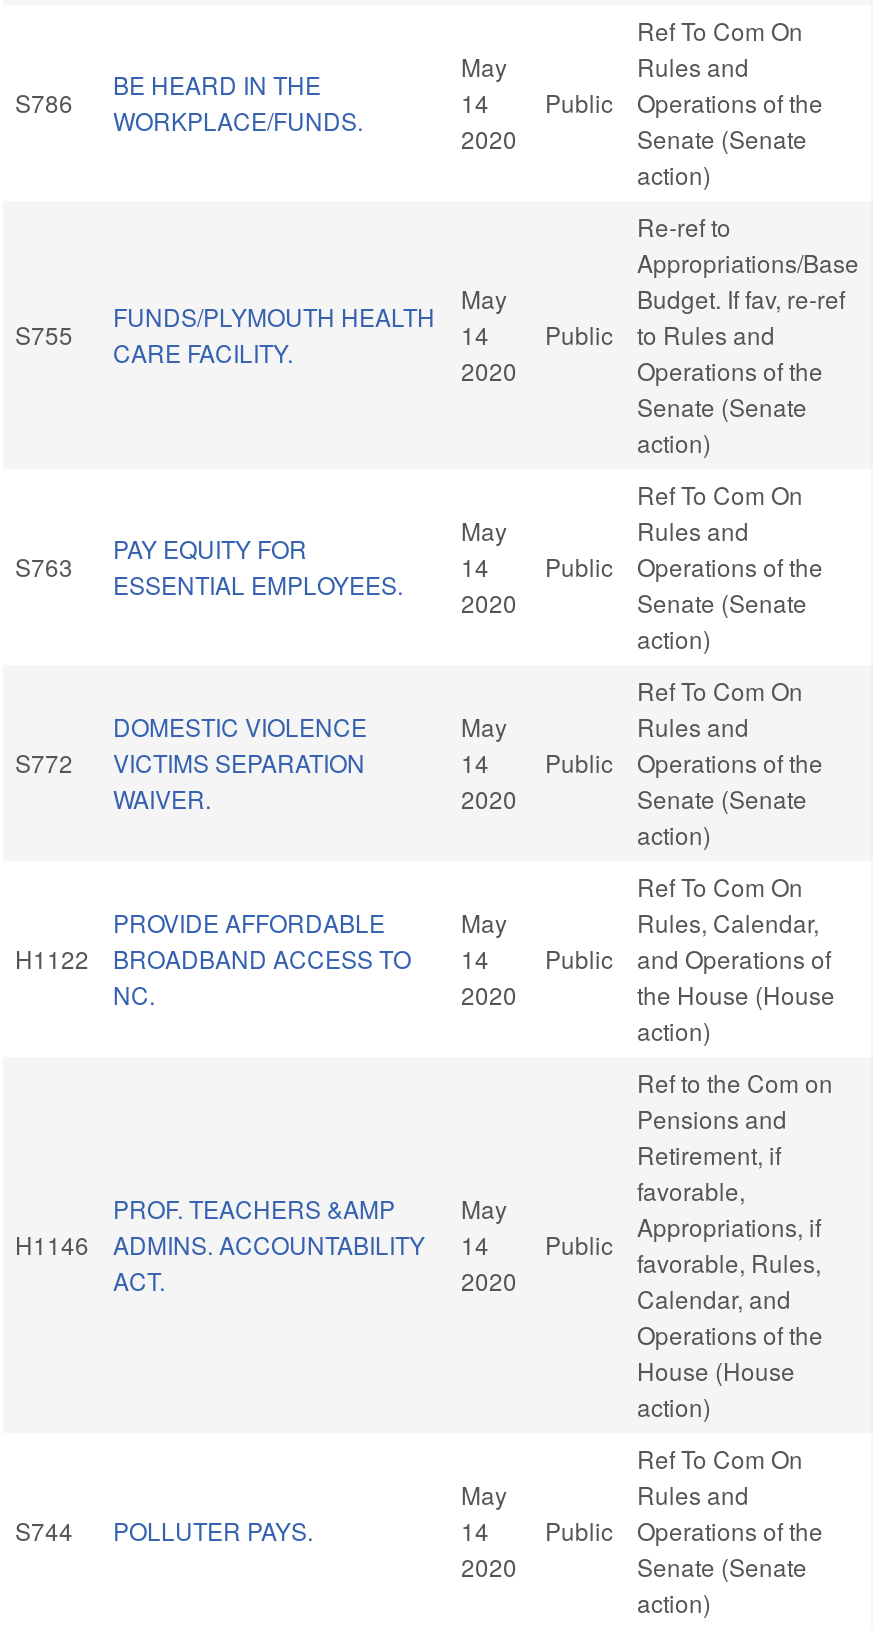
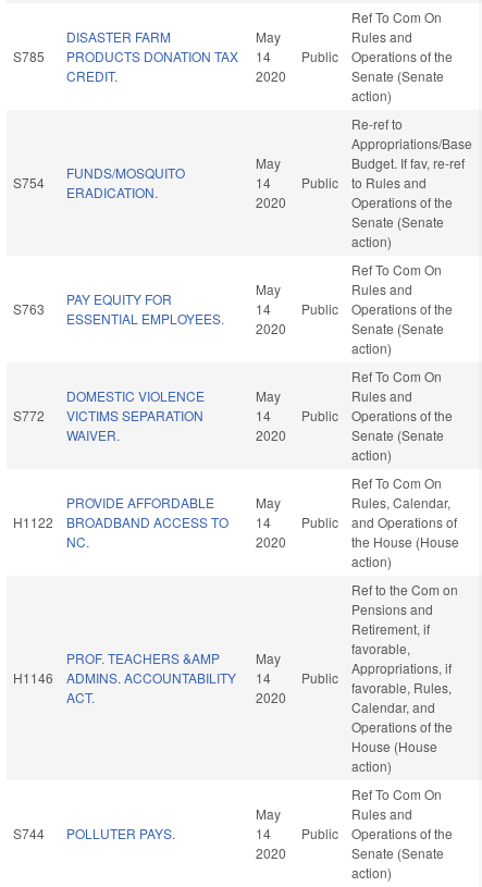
[113,66,363,136] BE HEARD IN THE | WORKPLACE/FUNDS. -> [66,27,238,85] DISASTER FARM | PRODUCTS DONATION TAX | CREDIT.
[15,84,73,118] S786 -> [13,46,45,65] S785
[113,298,435,368] FUNDS/PLYMOUTH HEALTH | CARE FACILITY. -> [66,163,185,201] FUNDS/MOSQUITO | ERADICATION.
[15,316,73,350] S755 -> [13,173,45,191] S754

